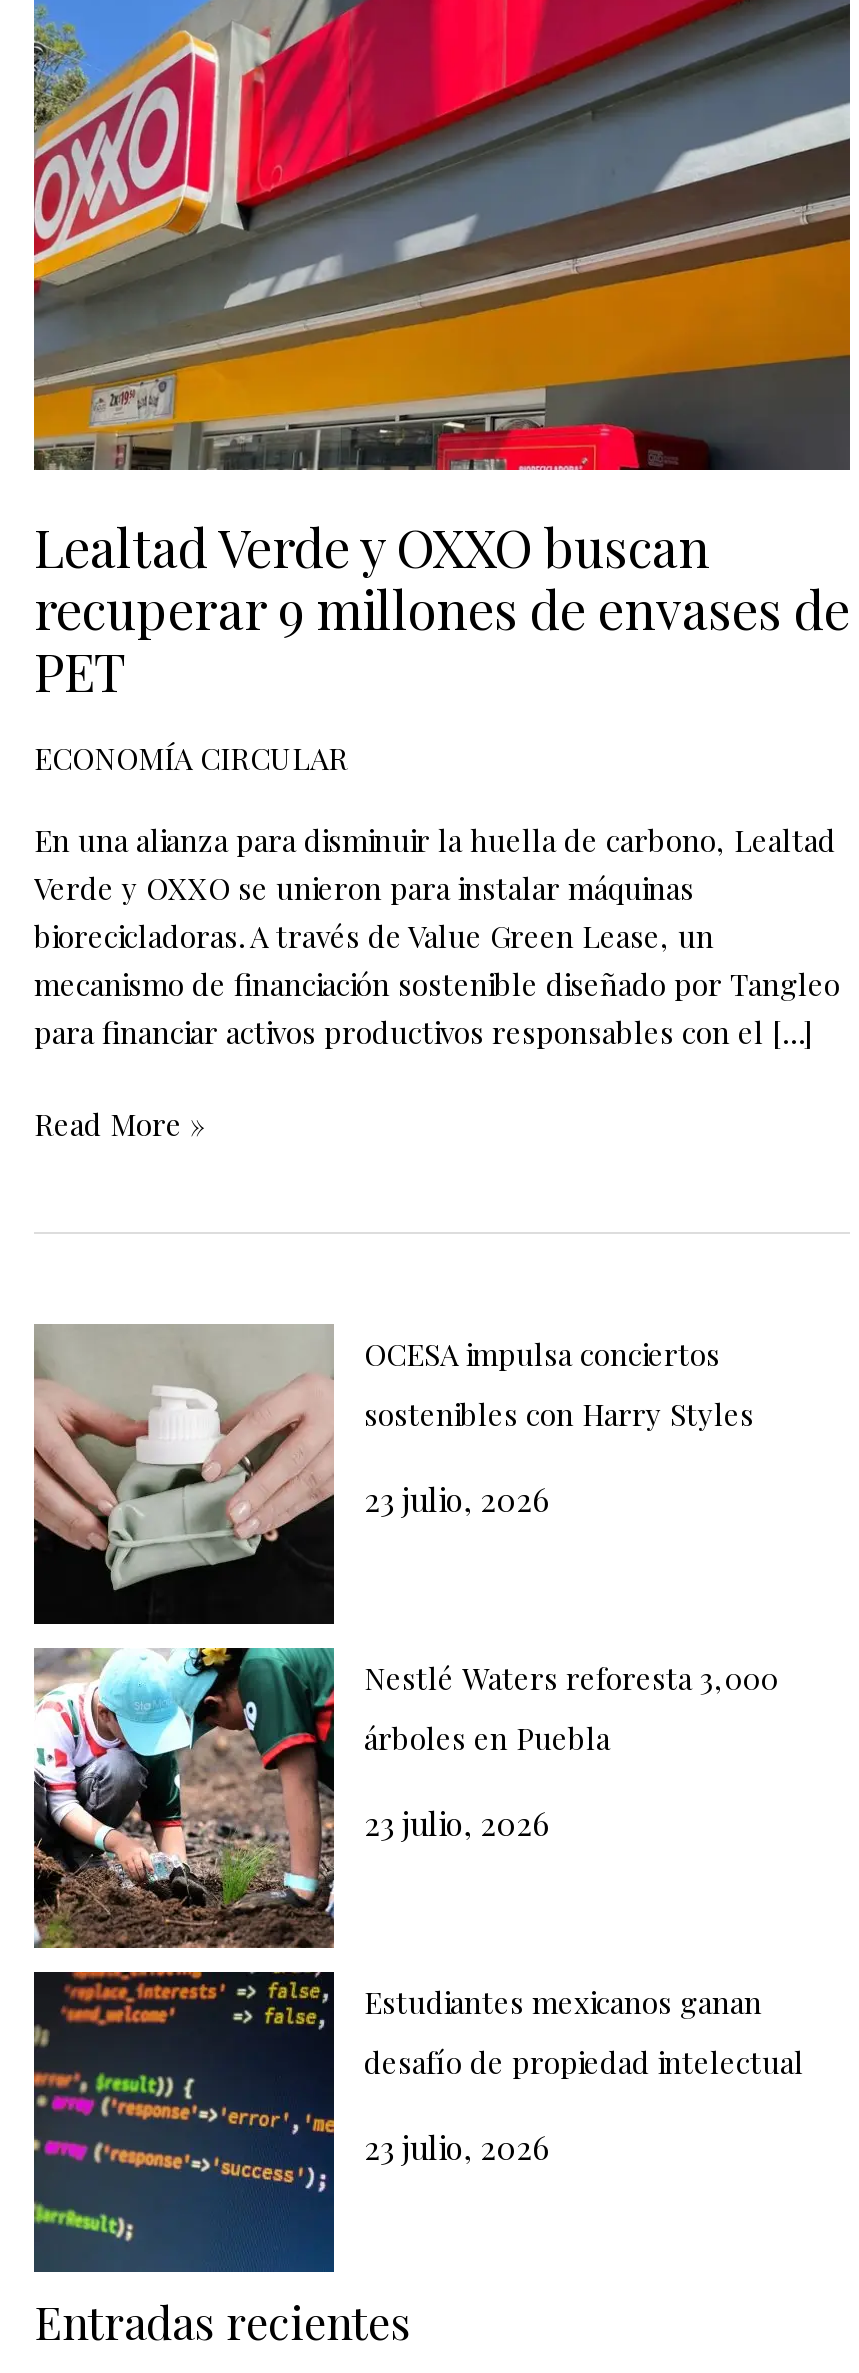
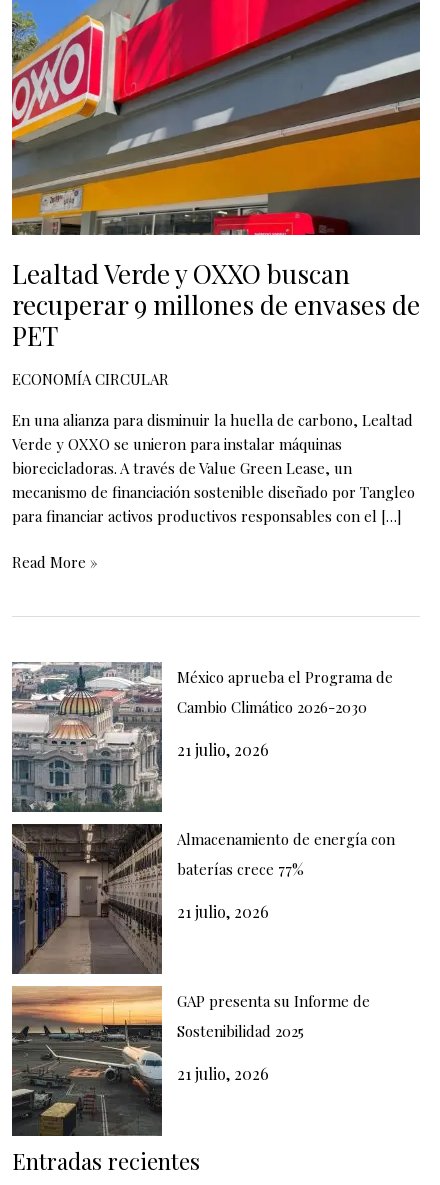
[32,1324,720,1624] [image] | OCESA impulsa conciertos -> [11,663,393,812] [image] | México aprueba el Programa de
[364,1395,754,1435] sostenibles con Harry Styles -> [177,697,367,717] Cambio Climático 2026-2030
[364,1479,550,1521] 23 julio, 2026 -> [177,739,269,760] 21 julio, 2026
[32,1646,778,1950] [image] | Nestlé Waters reforesta 3,000 -> [11,823,395,974] [image] | Almacenamiento de energía con
[364,1719,610,1759] árboles en Puebla -> [177,859,304,879] baterías crece 77%
[364,1803,550,1845] 23 julio, 2026 -> [177,901,269,922] 21 julio, 2026
[32,1970,762,2272] [image] | Estudiantes mexicanos ganan -> [11,986,370,1136] [image] | GAP presenta su Informe de
[364,2043,804,2083] desafío de propiedad intelectual -> [177,1021,304,1041] Sostenibilidad 2025
[364,2127,550,2169] 23 julio, 2026 -> [177,1063,269,1084] 21 julio, 2026

